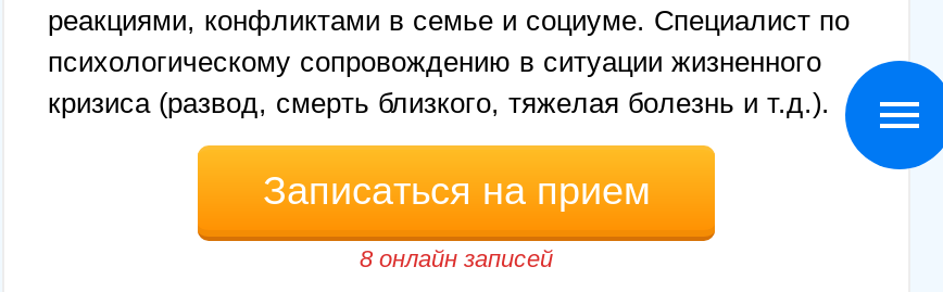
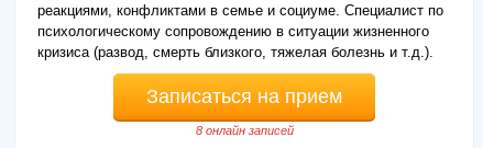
[843,59,936,172] [image] -> none

